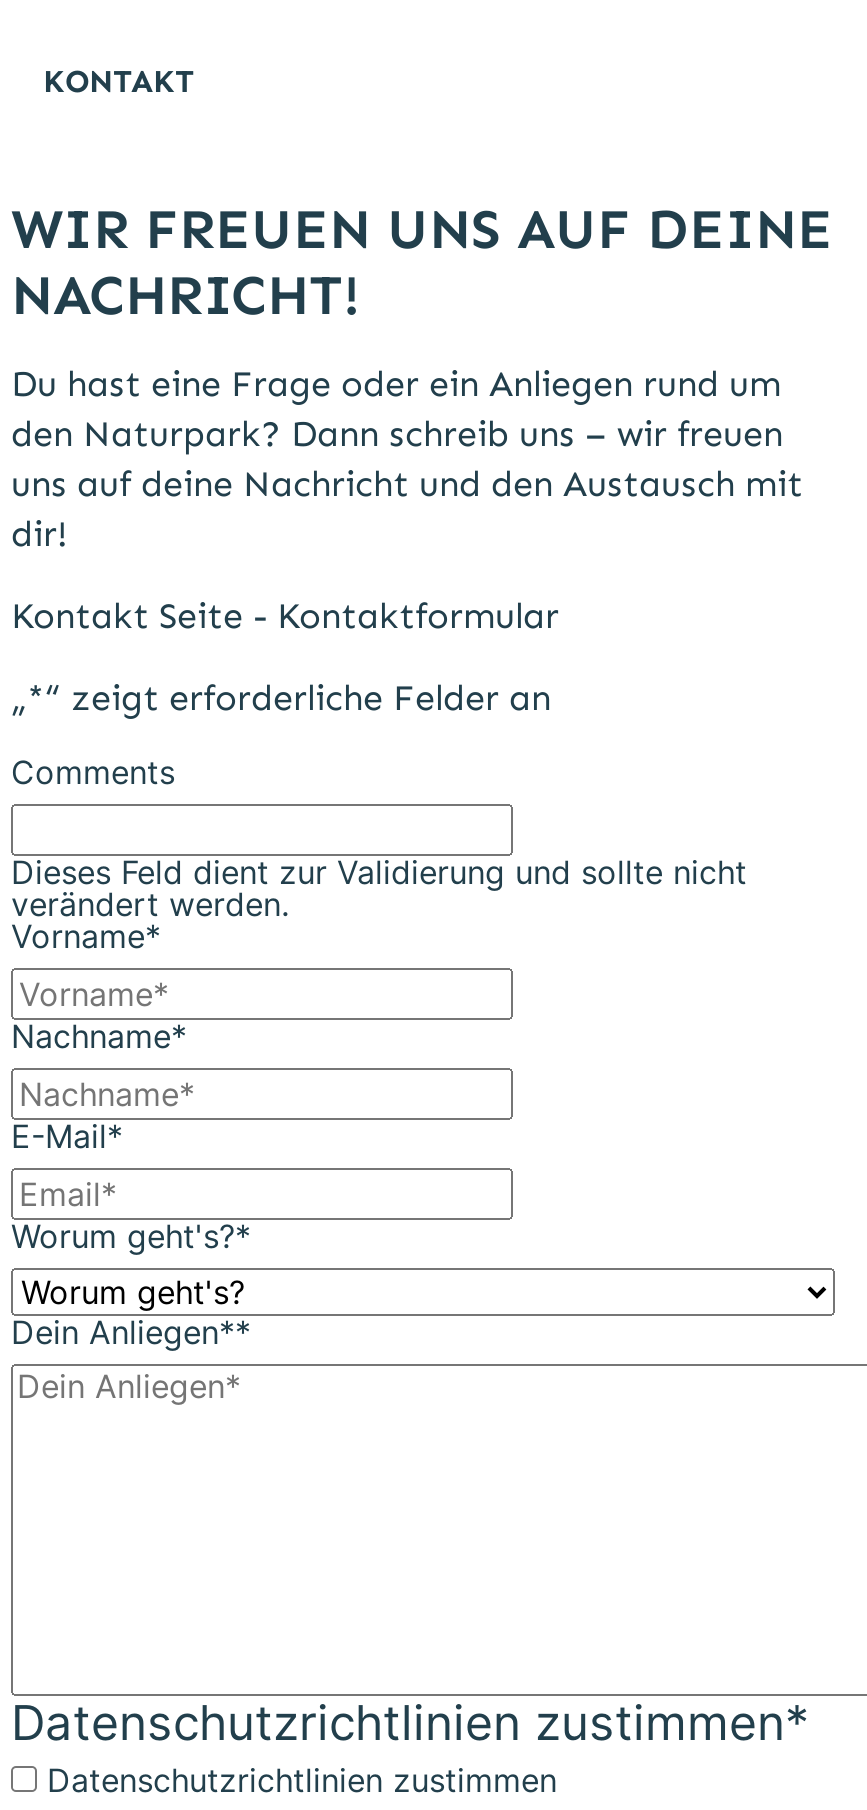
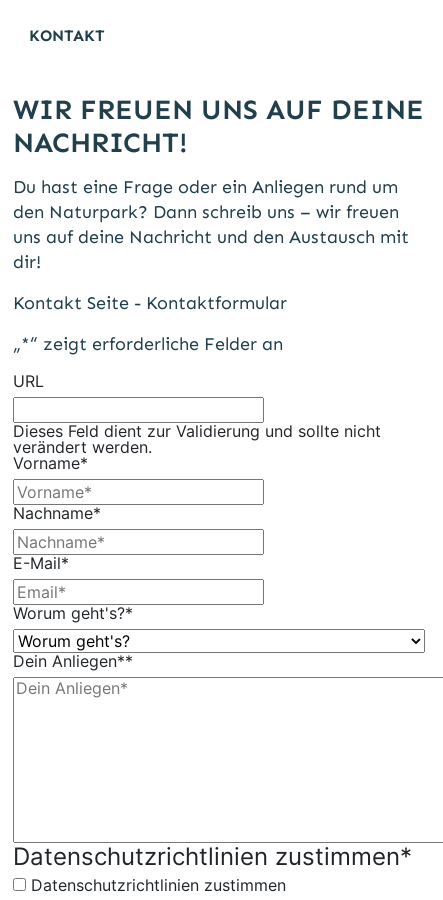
[11,751,175,791] Comments -> [13,371,44,391] URL

